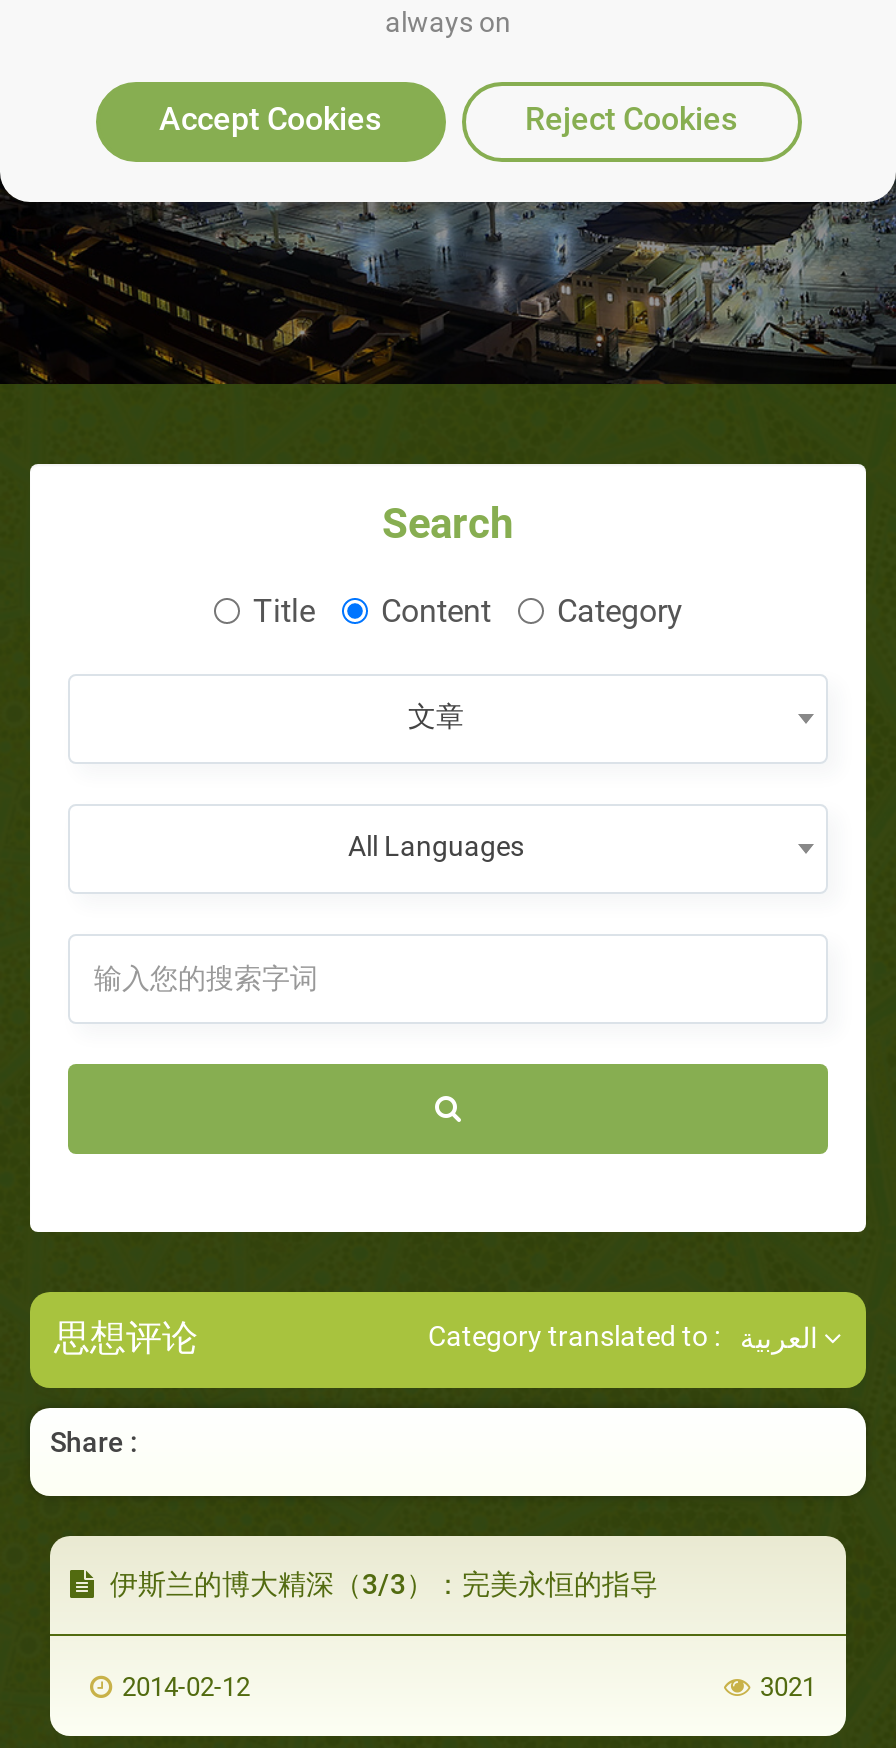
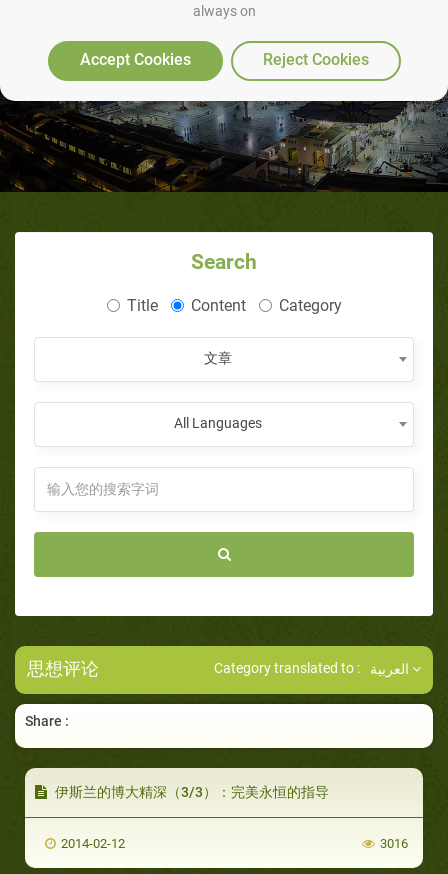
[760,1672,816,1702] 3021 -> [380,836,408,851] 3016

